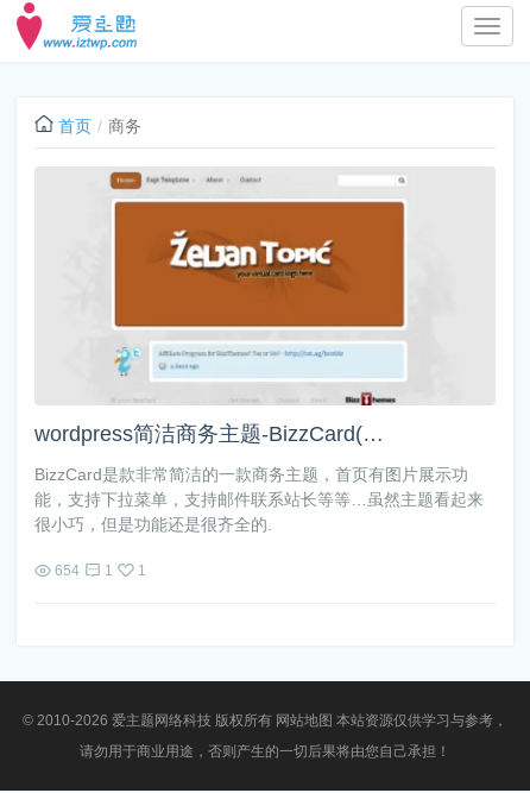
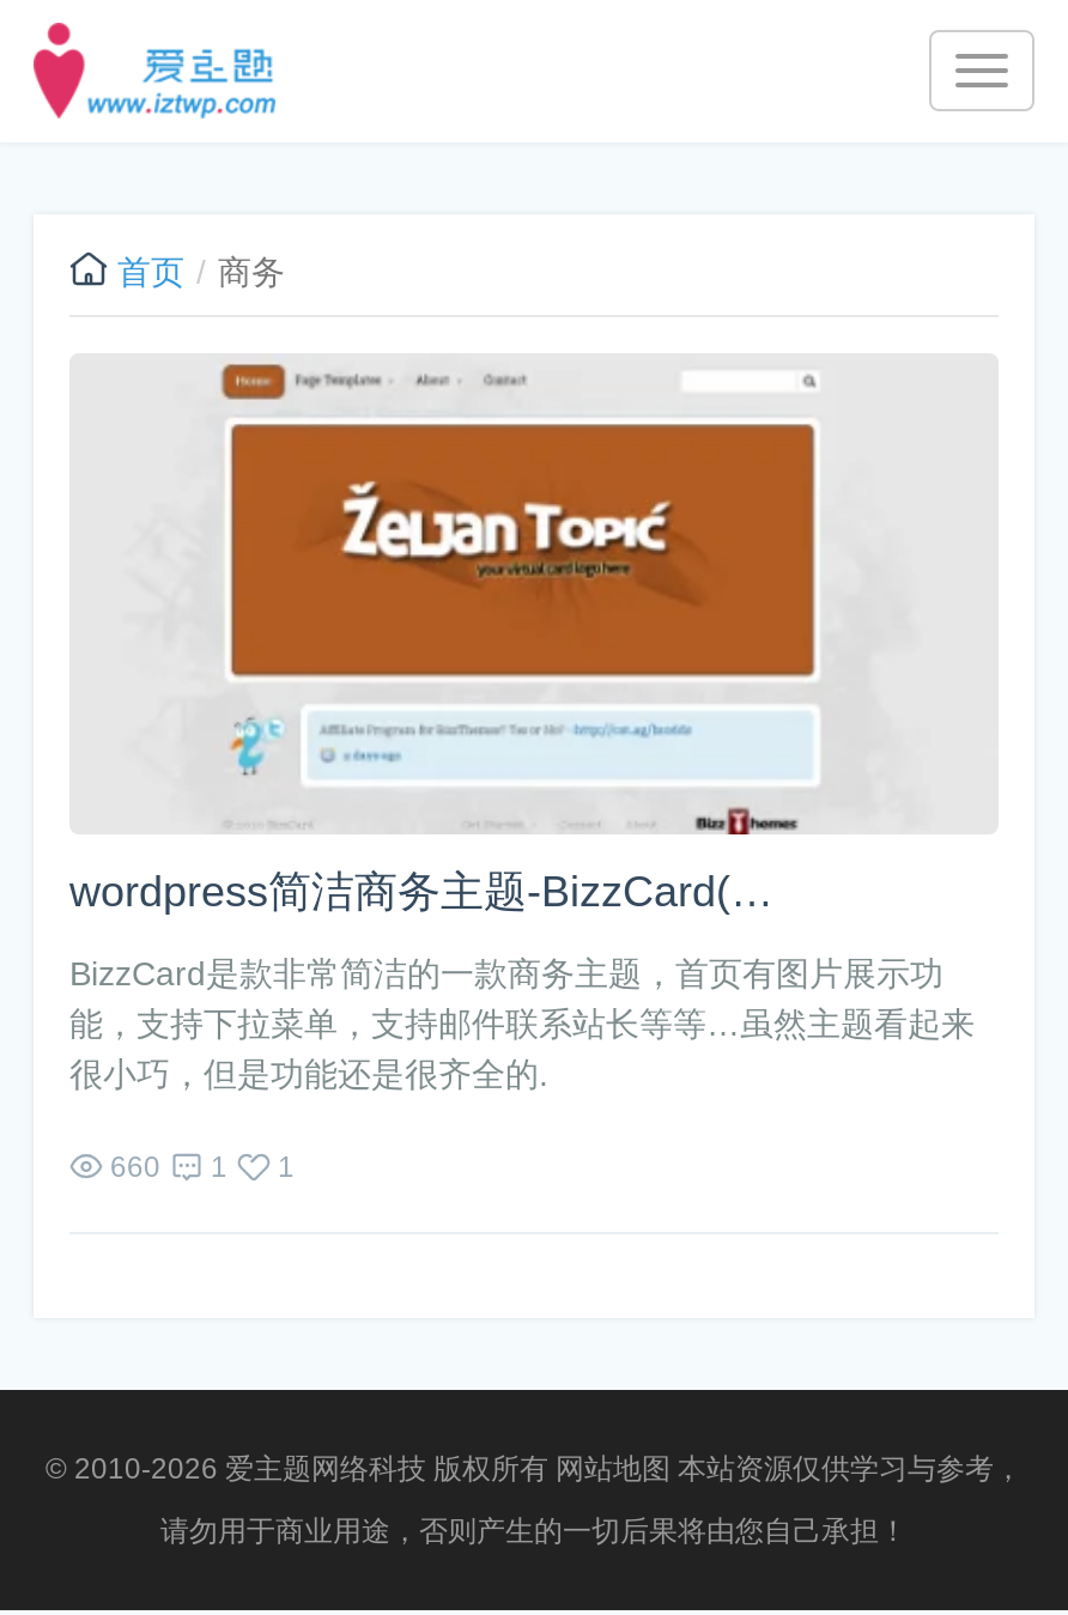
[51,562,146,579] 654 1 1 -> [103,1150,295,1183] 660 1 1

